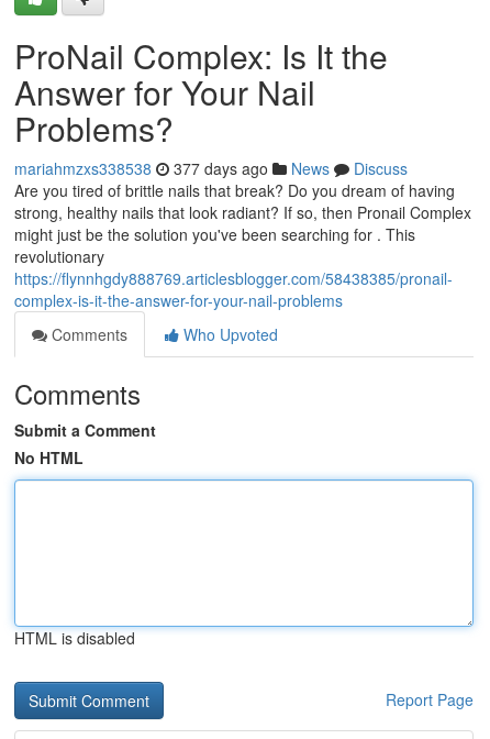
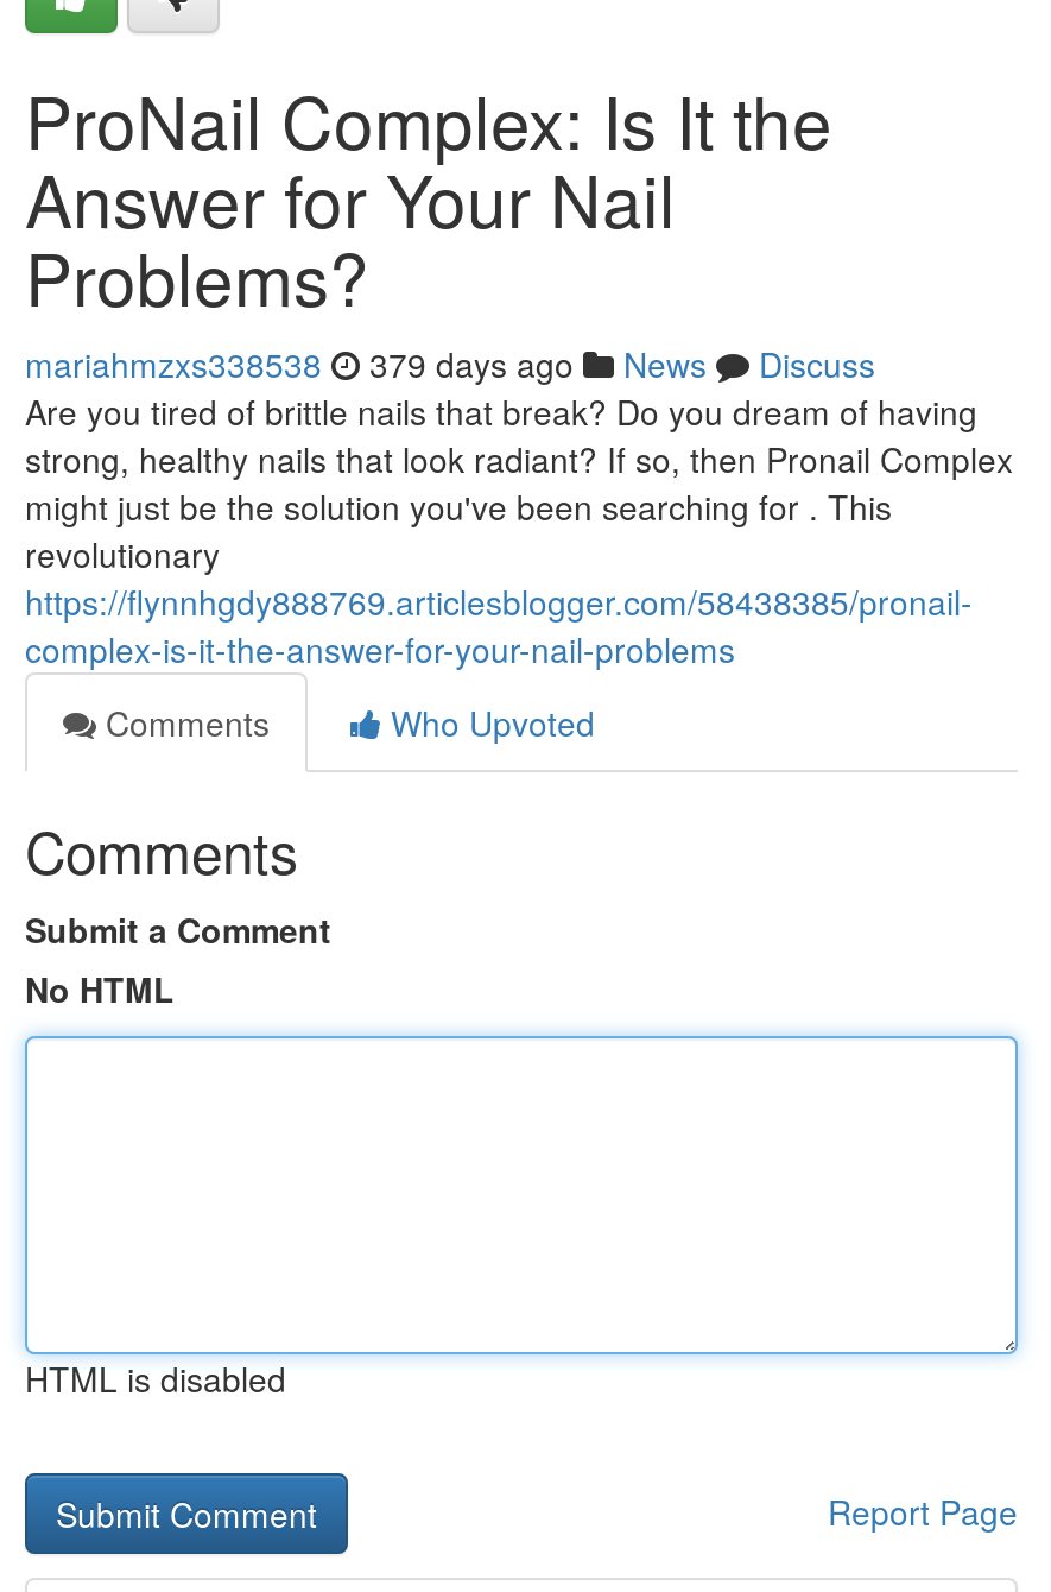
[14,157,408,179] mariahmzxs338538 377 days ago News Discuss -> [25,340,875,387] mariahmzxs338538 379 days ago News Discuss

